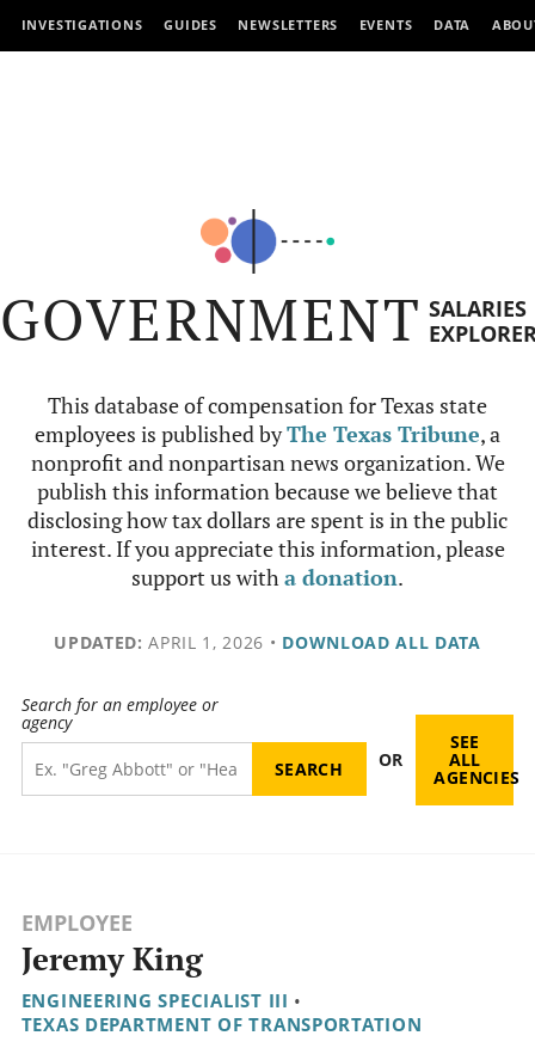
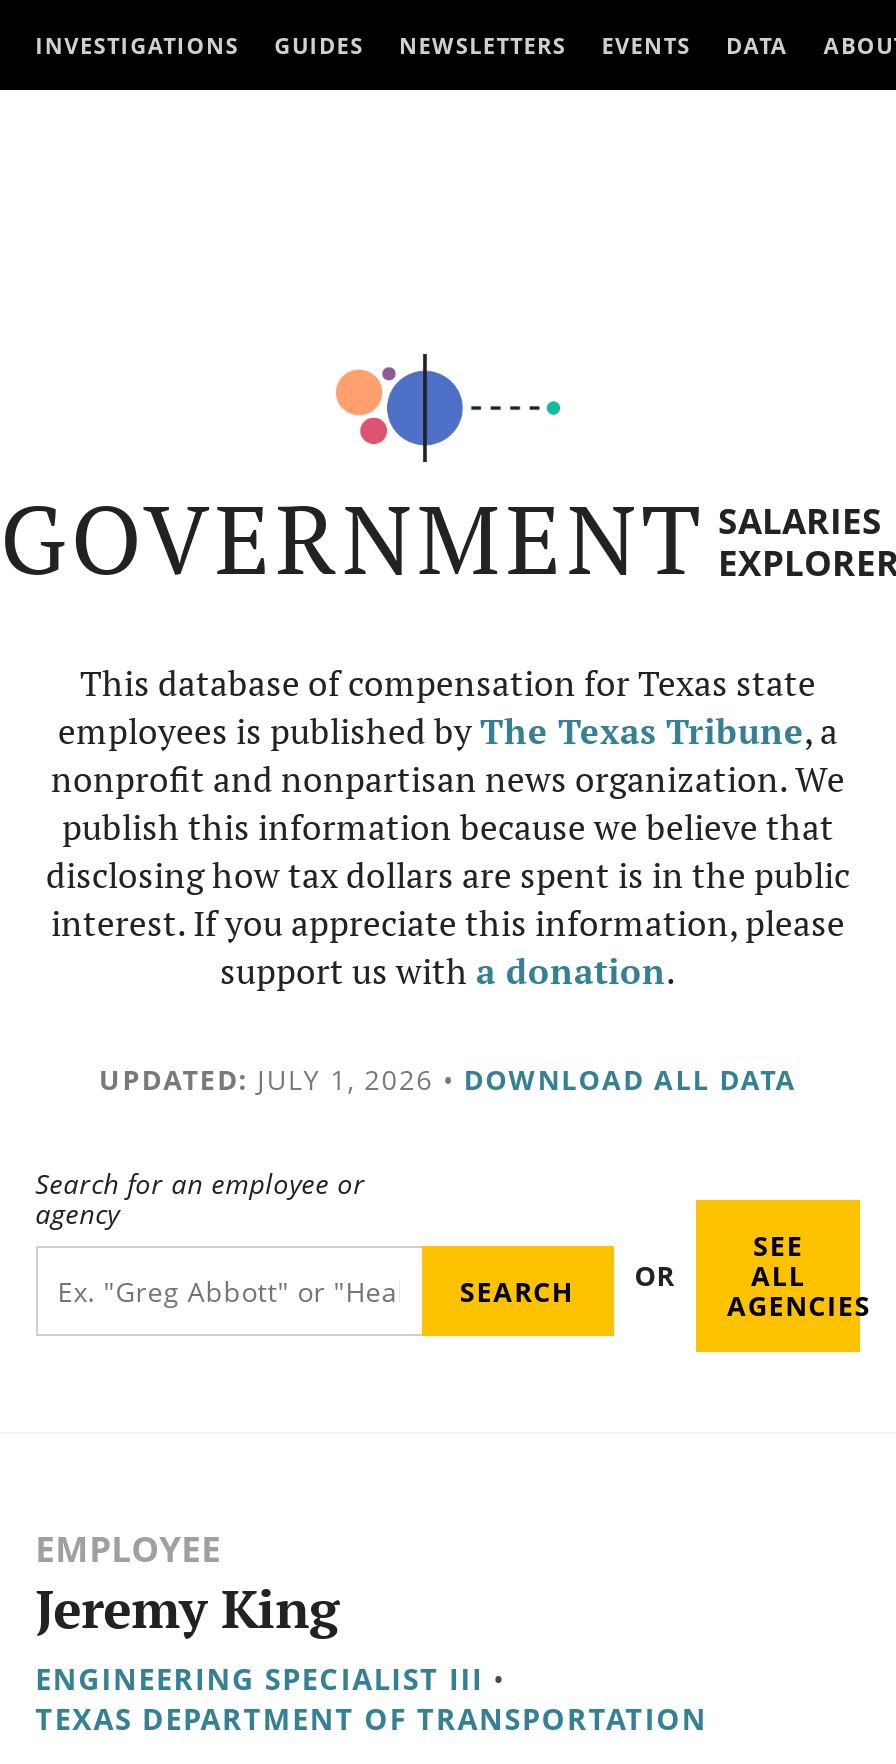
[54,631,481,654] UPDATED: APRIL 1, 2026 • DOWNLOAD ALL DATA -> [99,1060,797,1098] UPDATED: JULY 1, 2026 • DOWNLOAD ALL DATA

